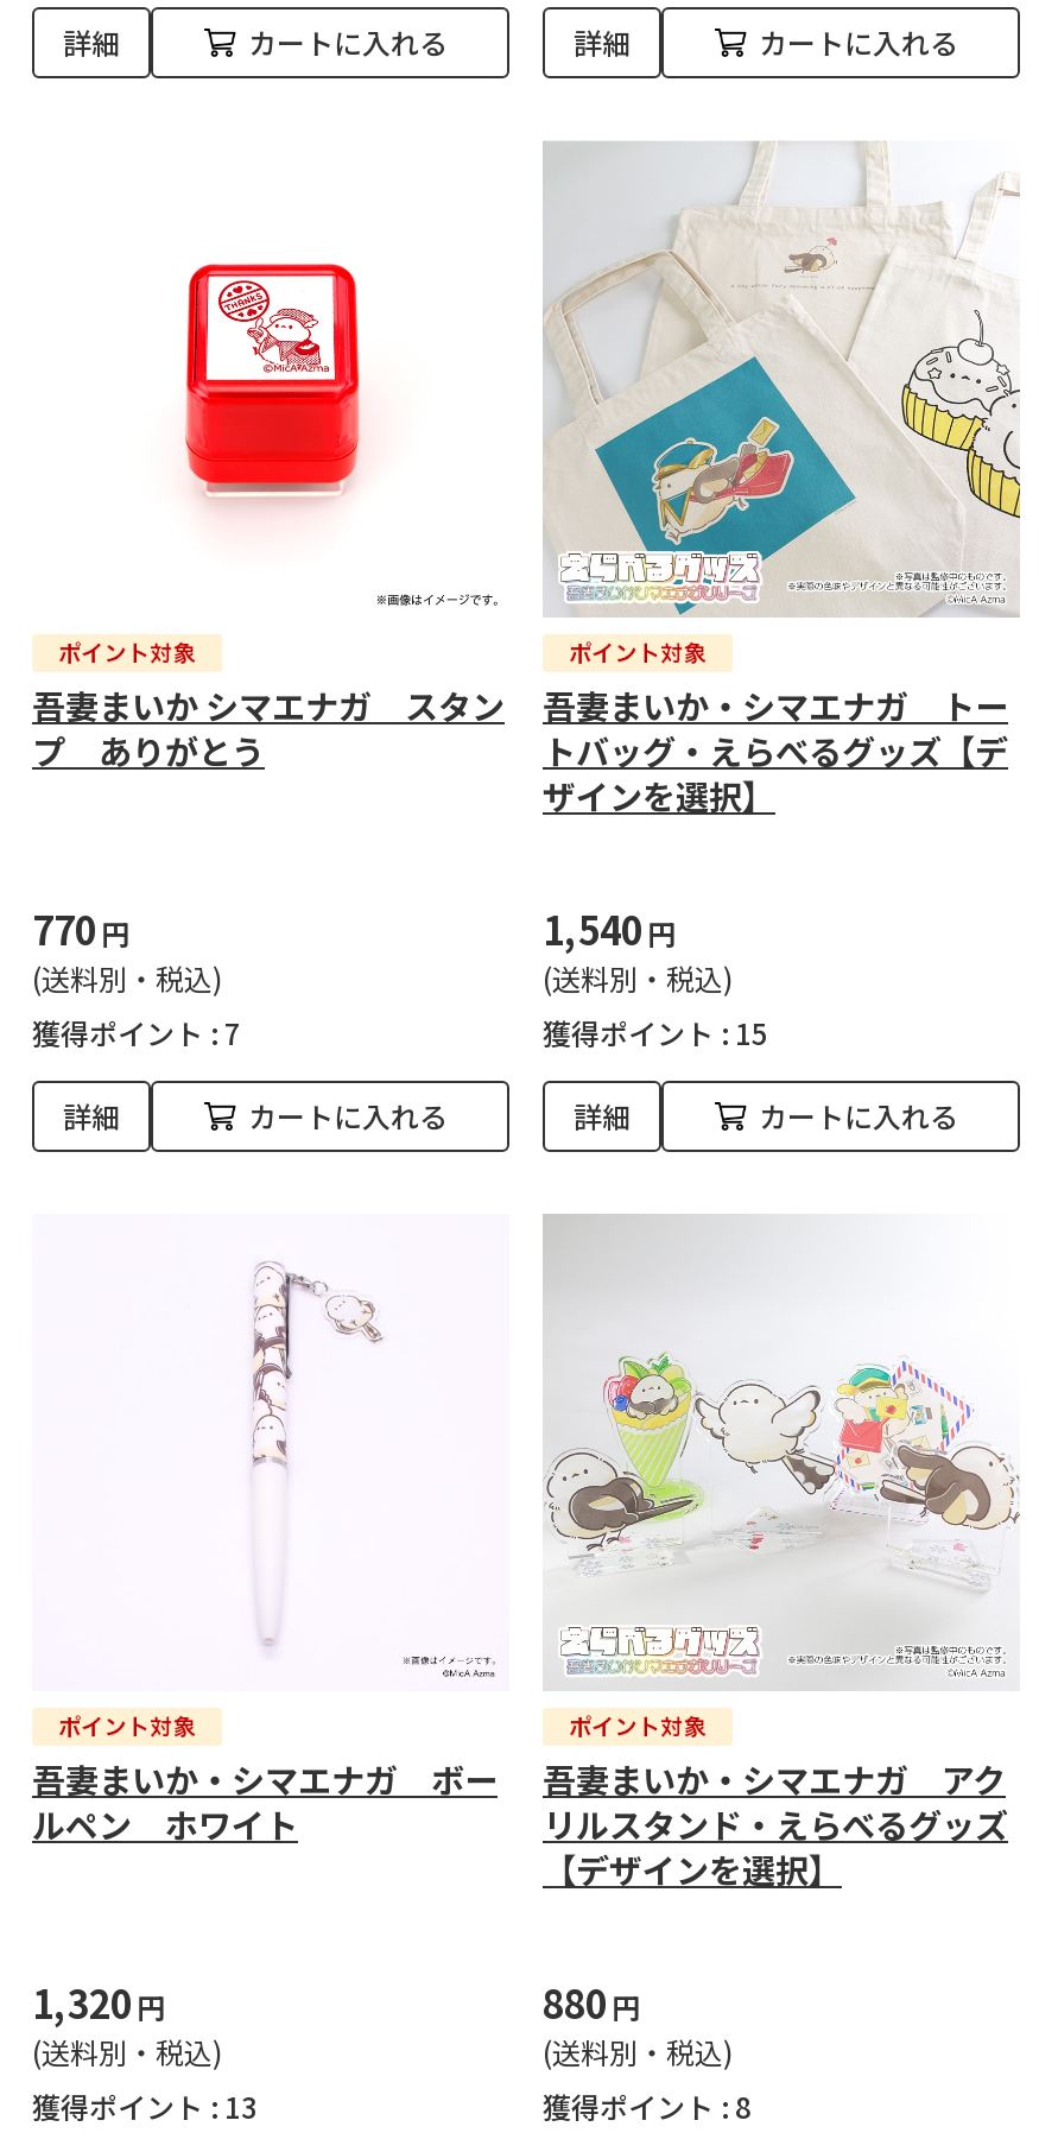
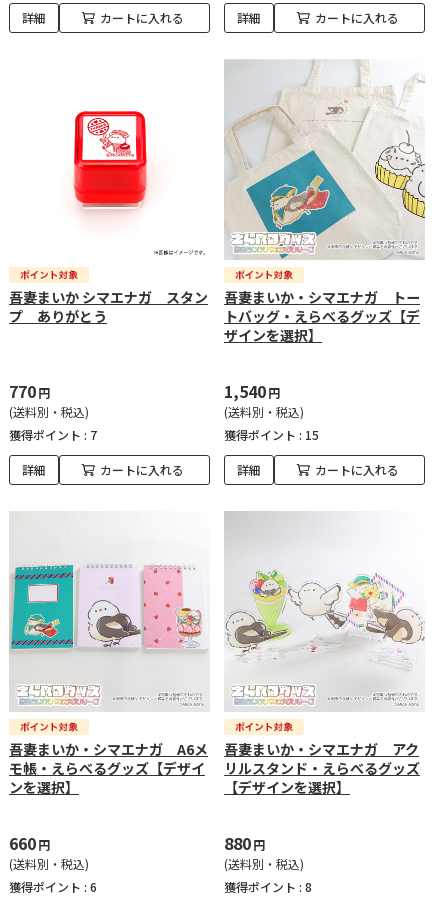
none -> [9,512,208,712] [image]
[32,1755,498,1848] 吾妻まいか・シマエナガ ボー | ルペン ホワイト -> [9,739,208,797] 吾妻まいか・シマエナガ A6メ | モ帳・えらべるグッズ【デザイ | ンを選択】
[32,1974,165,2031] 1,320 円 -> [9,831,50,855] 660 円
[32,2085,258,2126] 獲得ポイント : 13 -> [9,878,97,895] 獲得ポイント : 6

